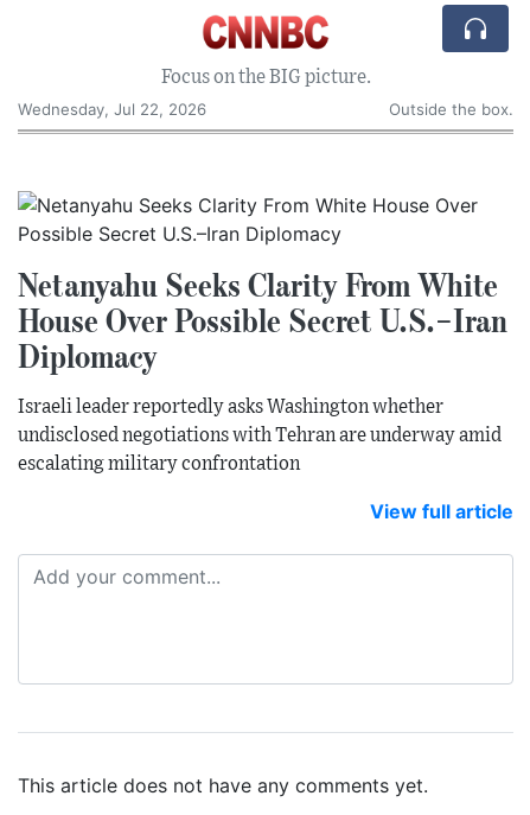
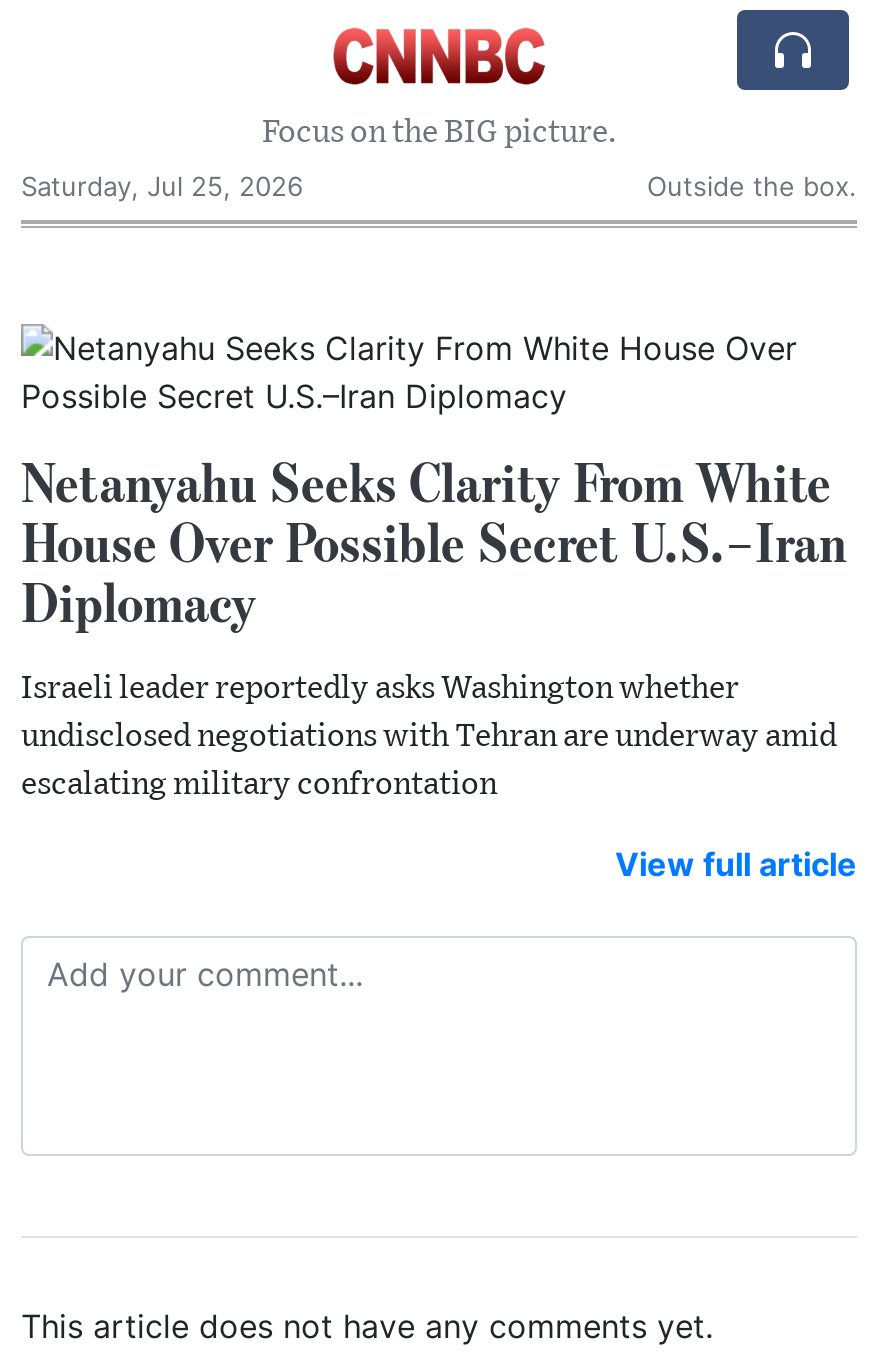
[18,99,206,118] Wednesday, Jul 22, 2026 -> [21,169,303,201] Saturday, Jul 25, 2026

